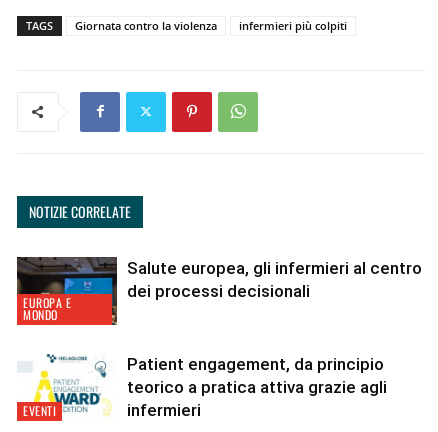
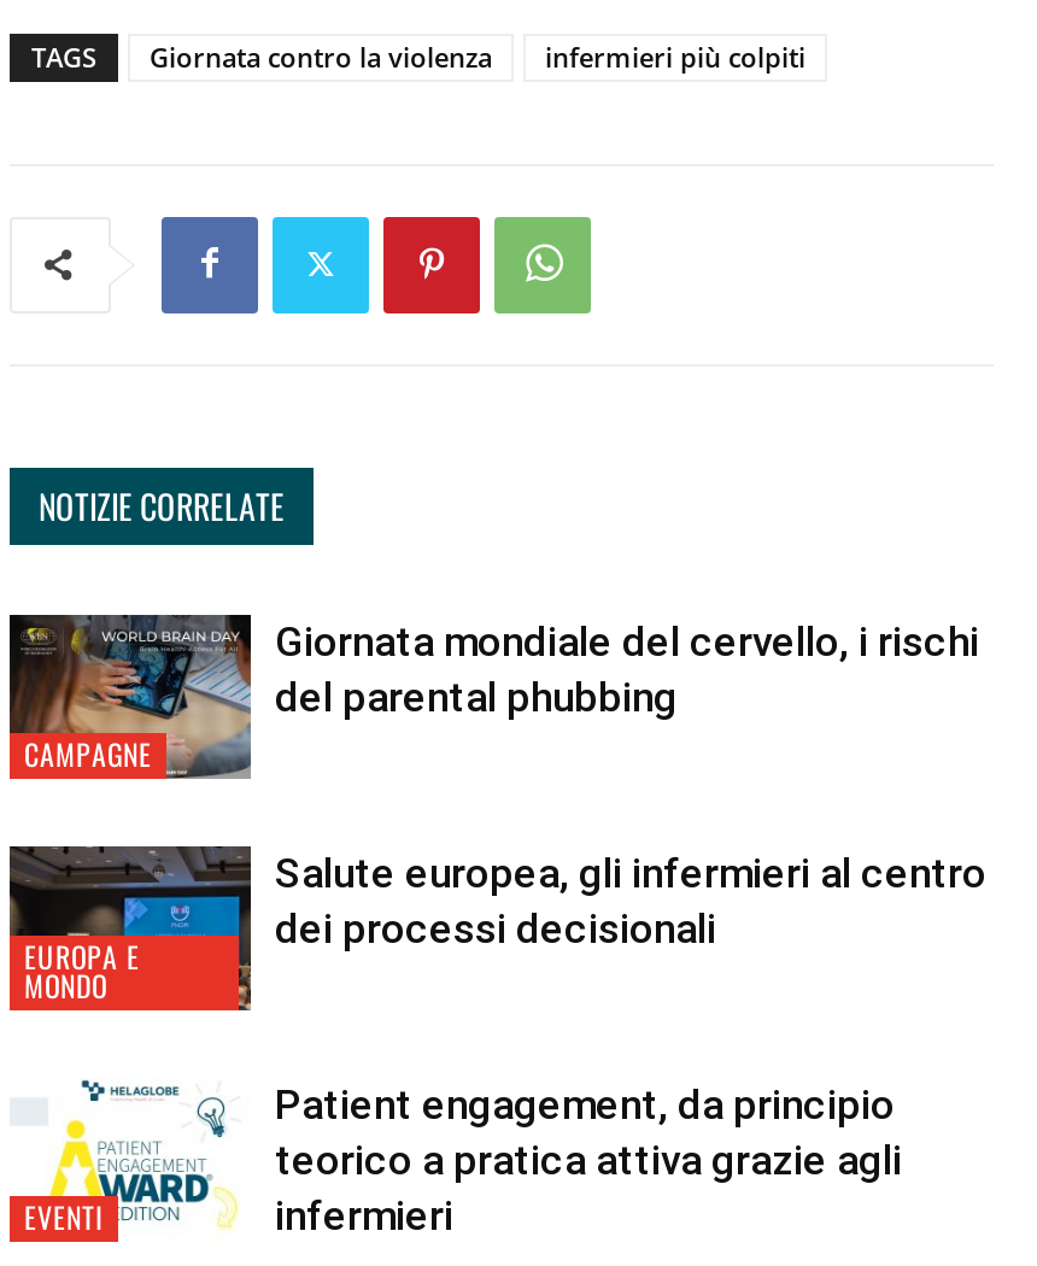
none -> [10,615,251,781] [image] | CAMPAGNE
none -> [275,616,979,720] Giornata mondiale del cervello, i rischi | del parental phubbing

